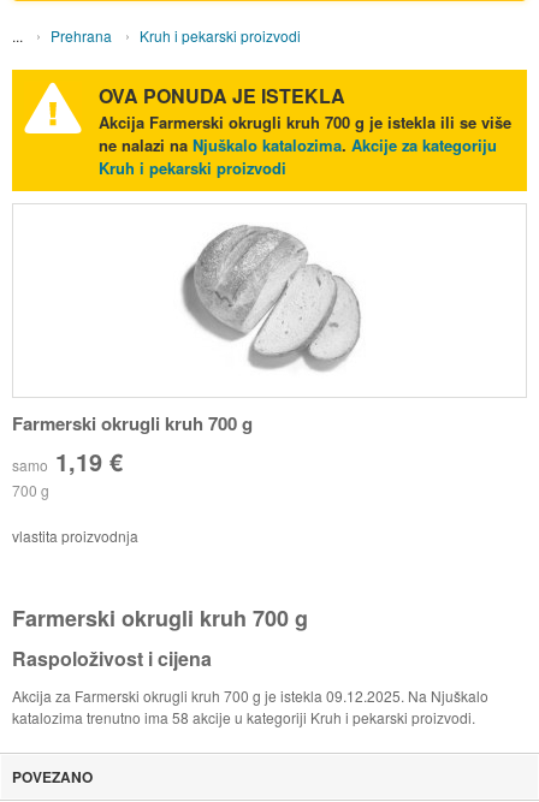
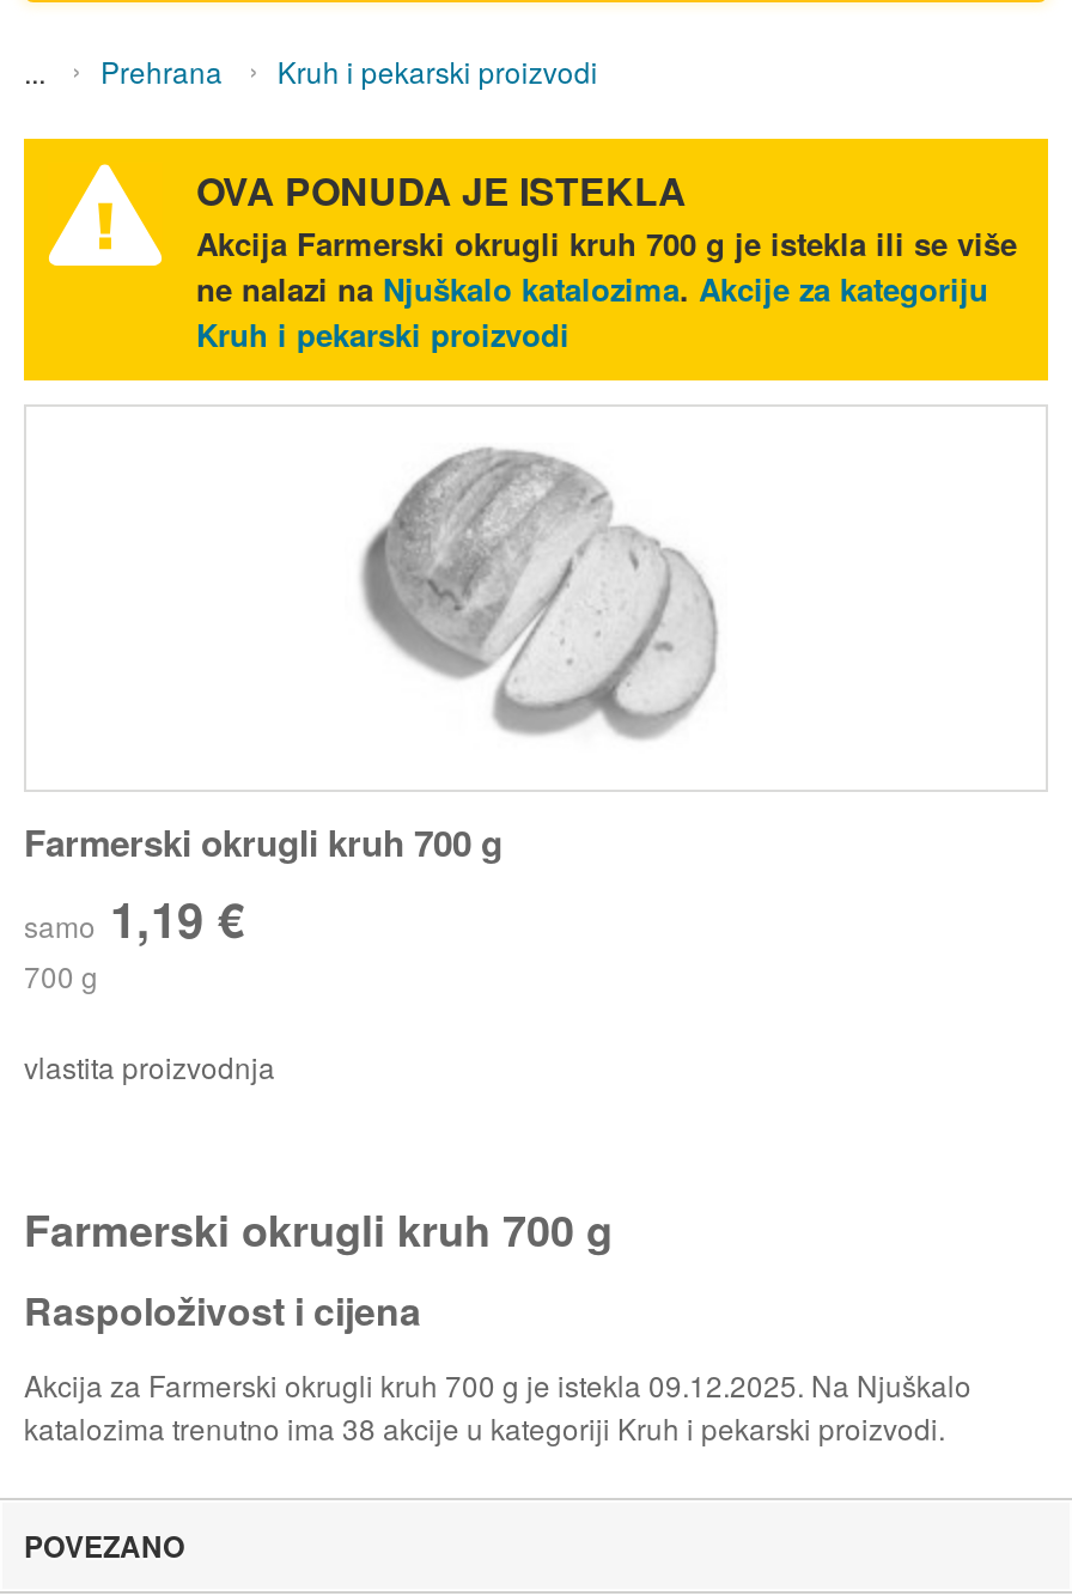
[12,707,475,728] katalozima trenutno ima 58 akcije u kategoriji Kruh i pekarski proizvodi. -> [24,1408,945,1449] katalozima trenutno ima 38 akcije u kategoriji Kruh i pekarski proizvodi.

